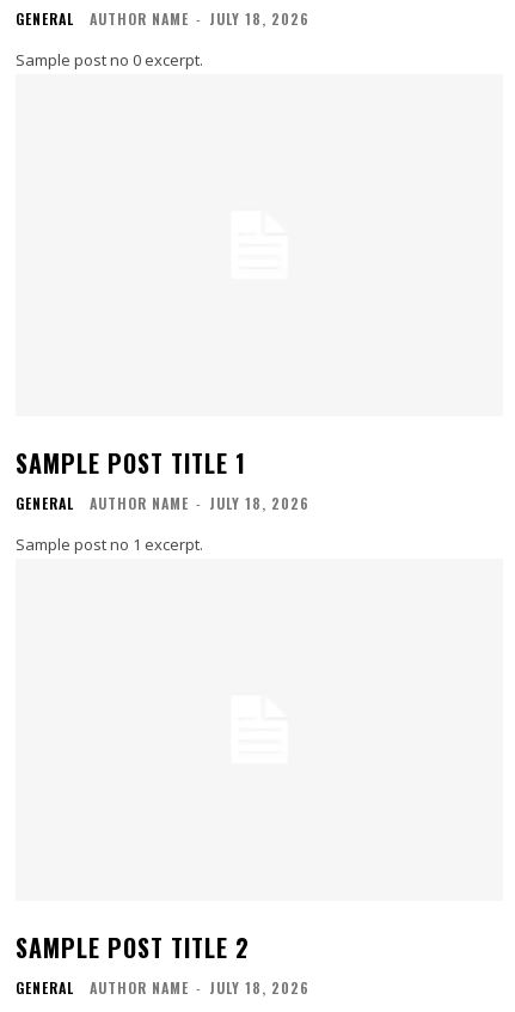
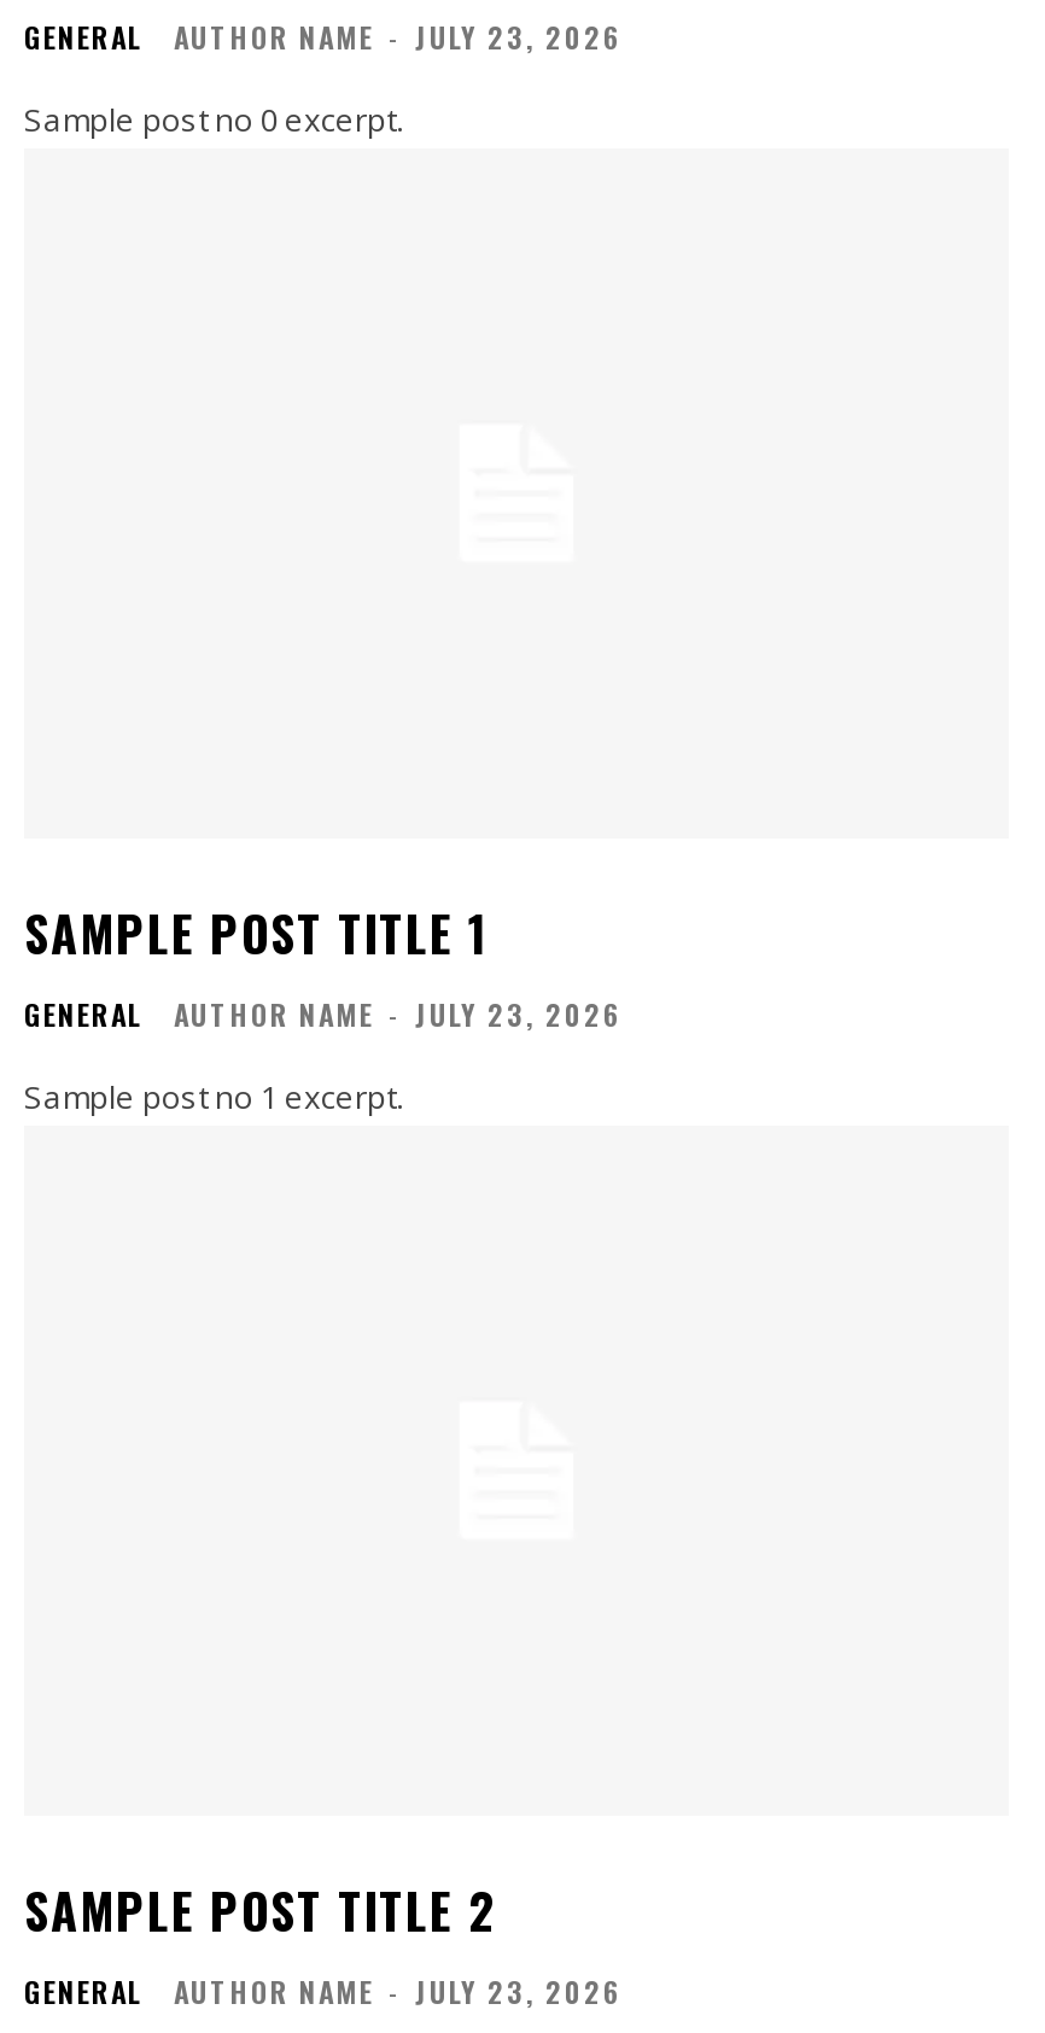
[90,9,309,29] AUTHOR NAME - JULY 18, 2026 -> [174,16,623,57] AUTHOR NAME - JULY 23, 2026
[90,493,309,513] AUTHOR NAME - JULY 18, 2026 -> [174,993,623,1034] AUTHOR NAME - JULY 23, 2026
[90,977,309,997] AUTHOR NAME - JULY 18, 2026 -> [174,1969,623,2010] AUTHOR NAME - JULY 23, 2026

